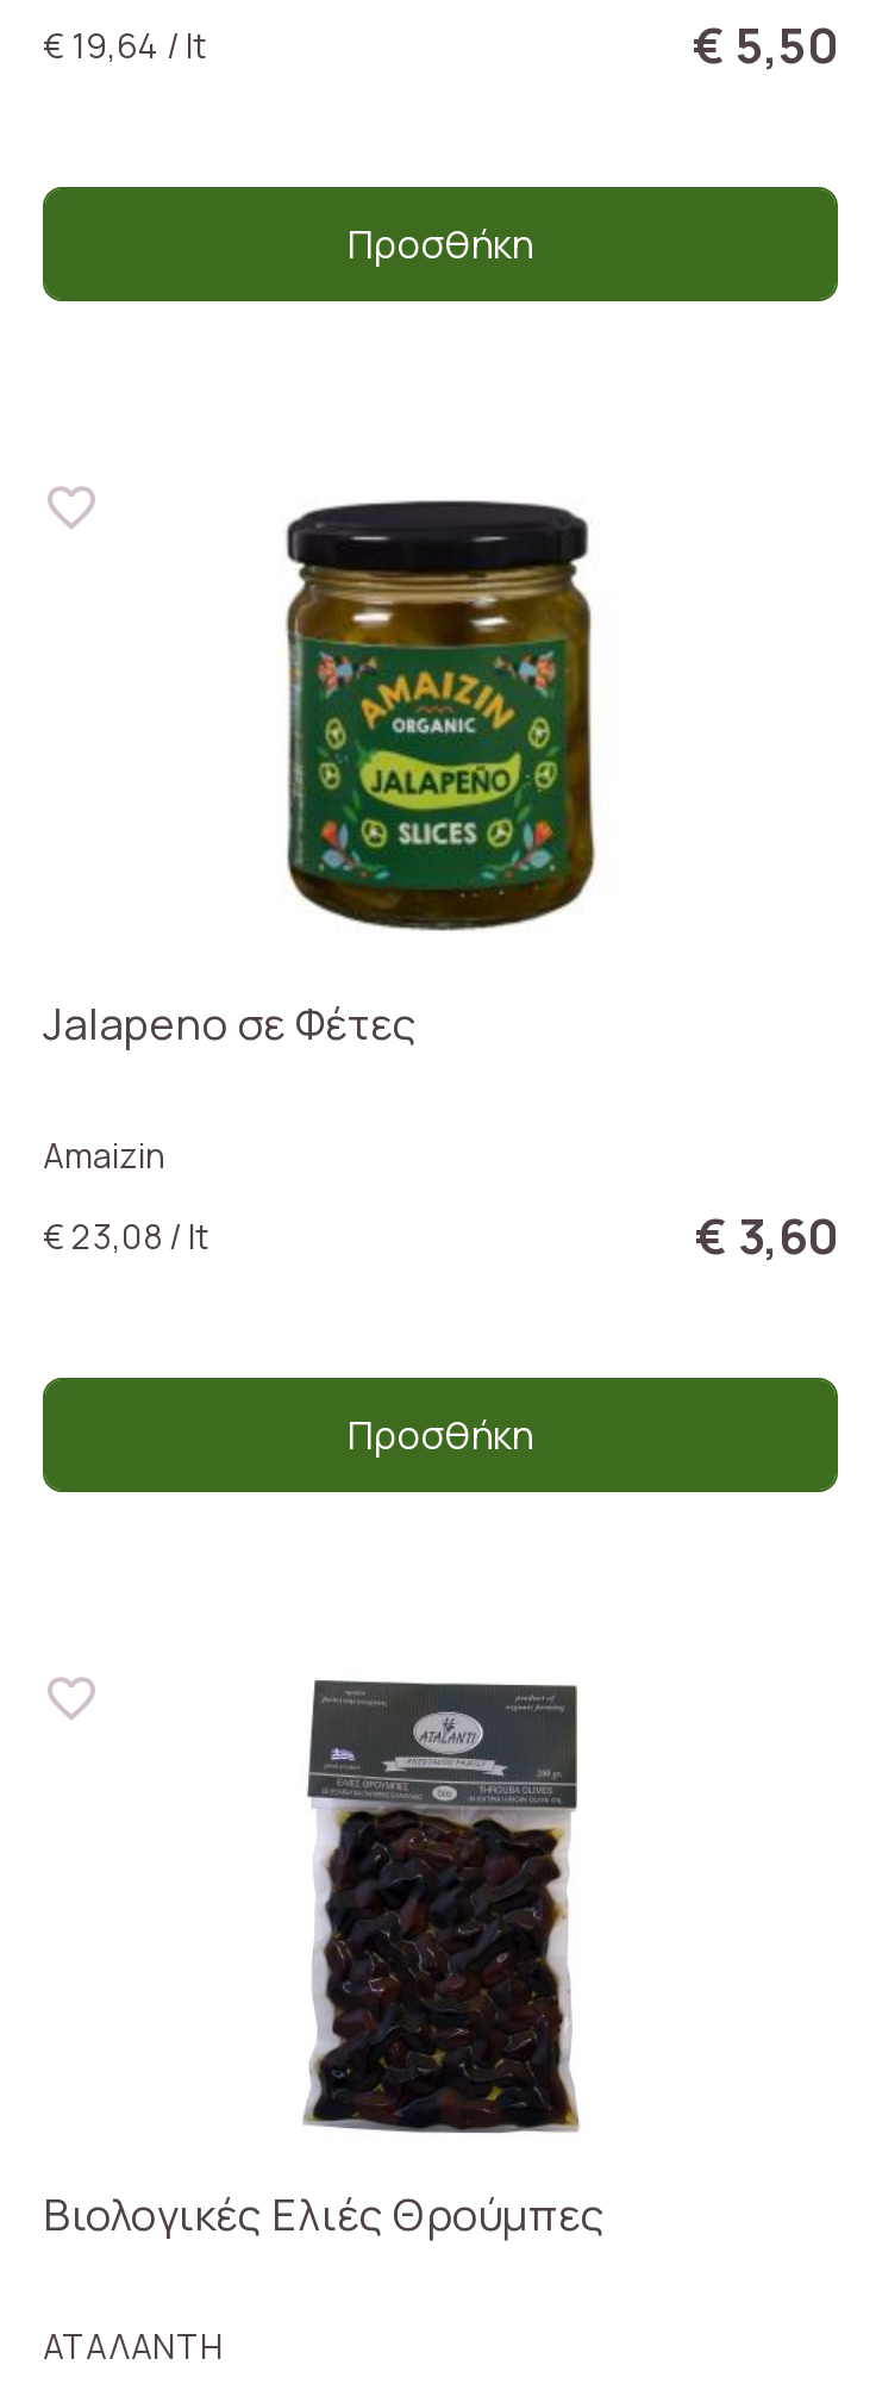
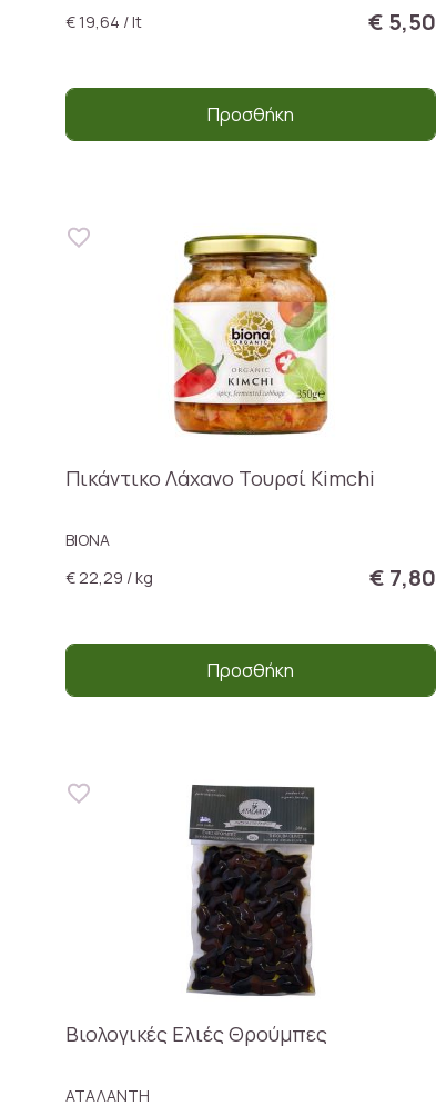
[43,499,605,1052] [image] | Jalapeno σε Φέτες -> [65,233,375,491] [image] | Πικάντικο Λάχανο Τουρσί Kimchi
[43,1132,164,1178] Amaizin -> [65,529,110,550] BIONA
[43,1204,838,1268] € 23,08 / lt | € 3,60 -> [65,562,436,592] € 22,29 / kg | € 7,80

